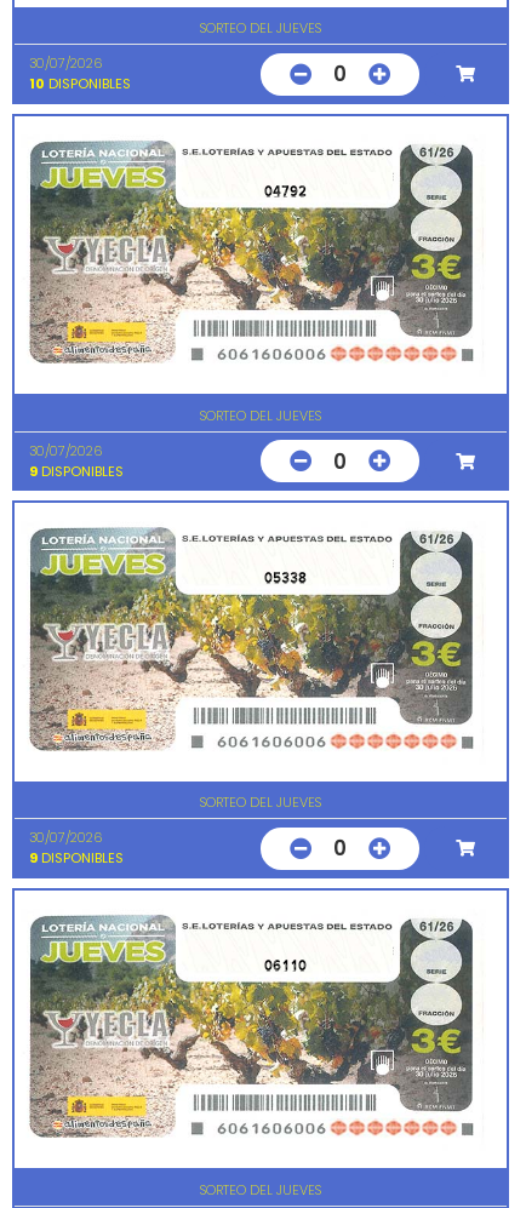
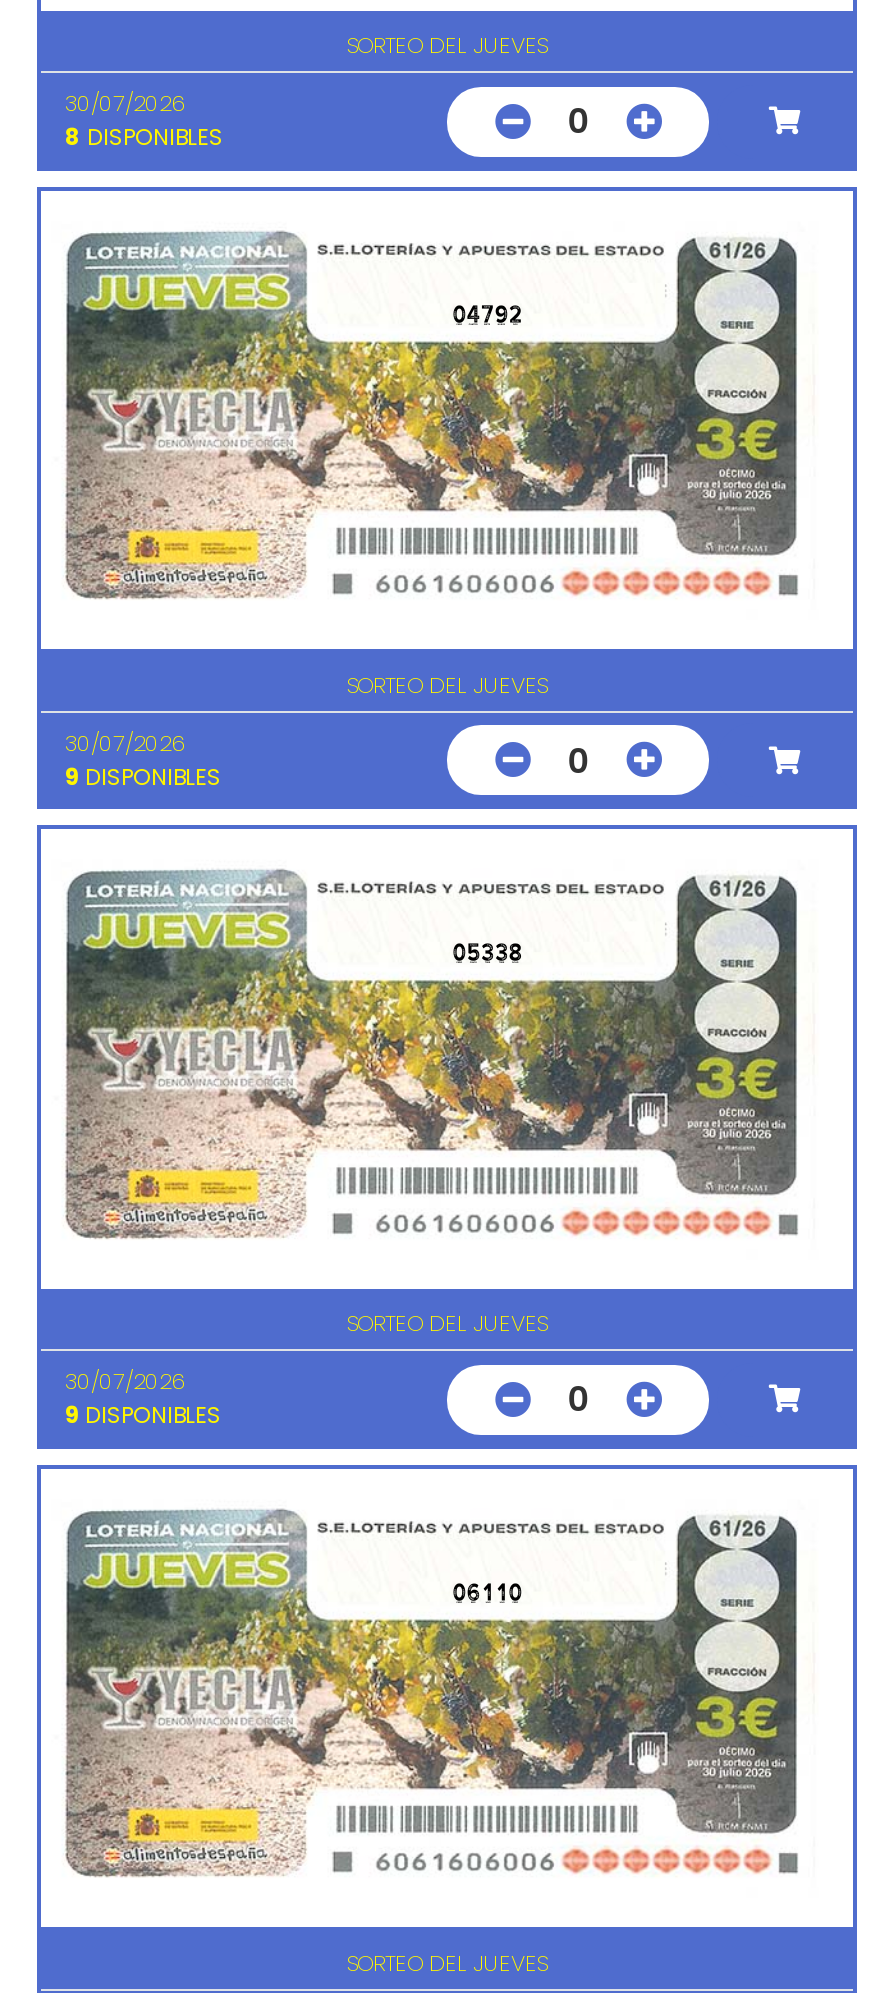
[29,74,131,94] 10 DISPONIBLES -> [65,122,223,154] 8 DISPONIBLES

